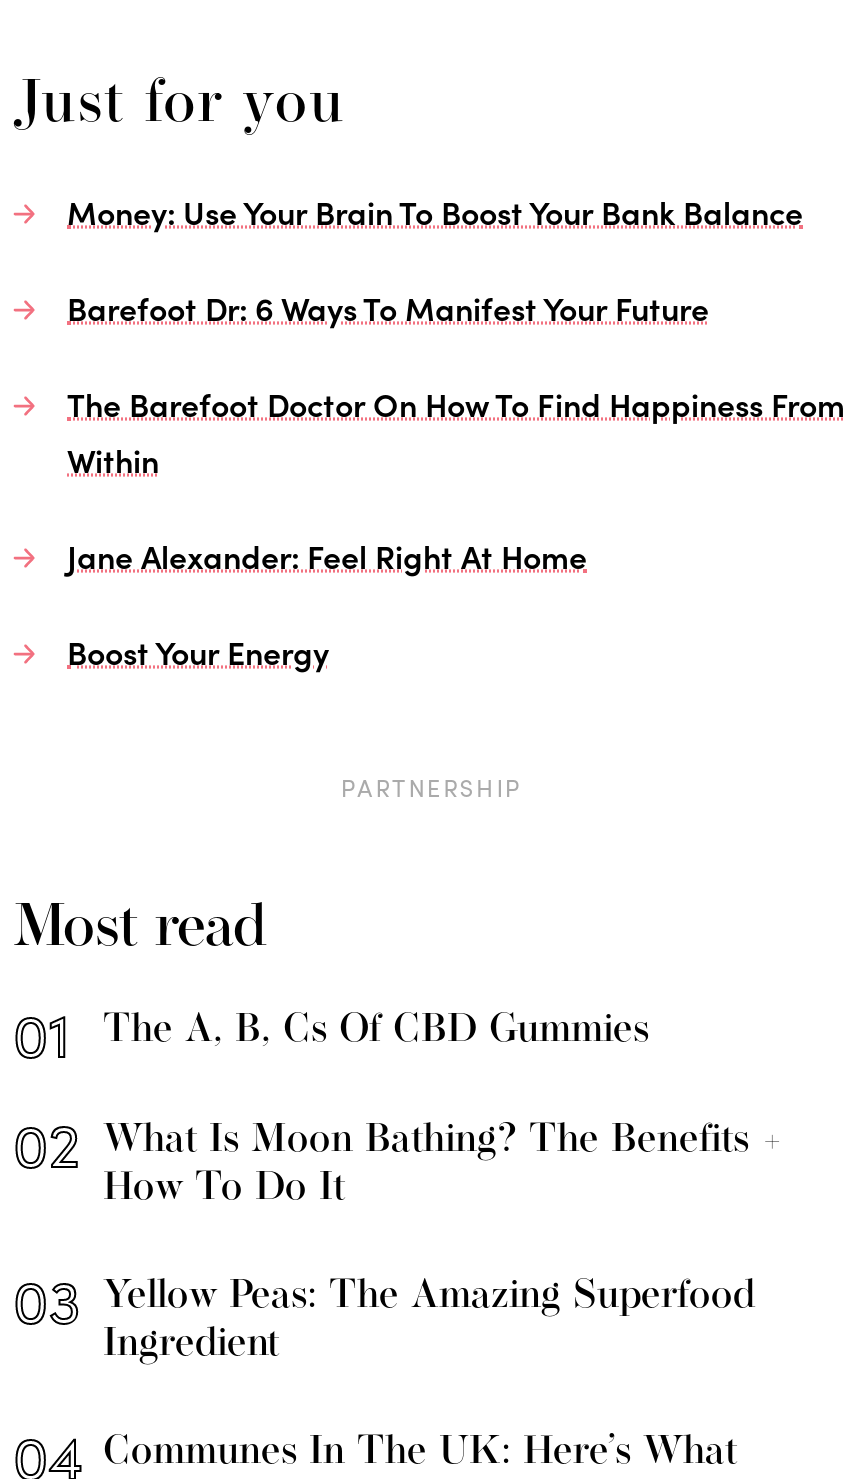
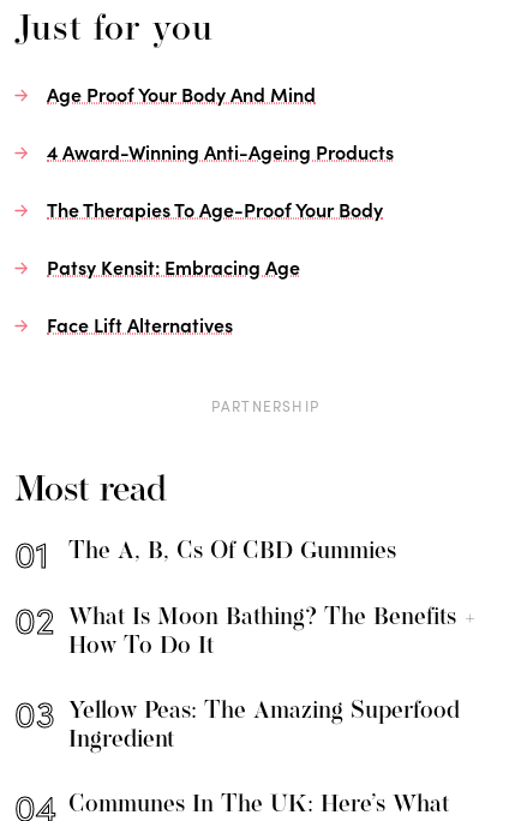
[67,190,803,234] Money: Use Your Brain To Boost Your Bank Balance -> [47,81,316,107] Age Proof Your Body And Mind
[67,286,709,330] Barefoot Dr: 6 Ways To Manifest Your Future -> [47,139,394,165] 4 Award-Winning Anti-Ageing Products
[67,382,845,482] The Barefoot Doctor On How To Find Happiness From | Within -> [47,196,383,223] The Therapies To Age-Proof Your Body
[67,534,587,578] Jane Alexander: Feel Right At Home -> [47,254,300,280] Patsy Kensit: Embracing Age
[67,630,329,674] Boost Your Energy -> [47,311,233,338] Face Lift Alternatives

